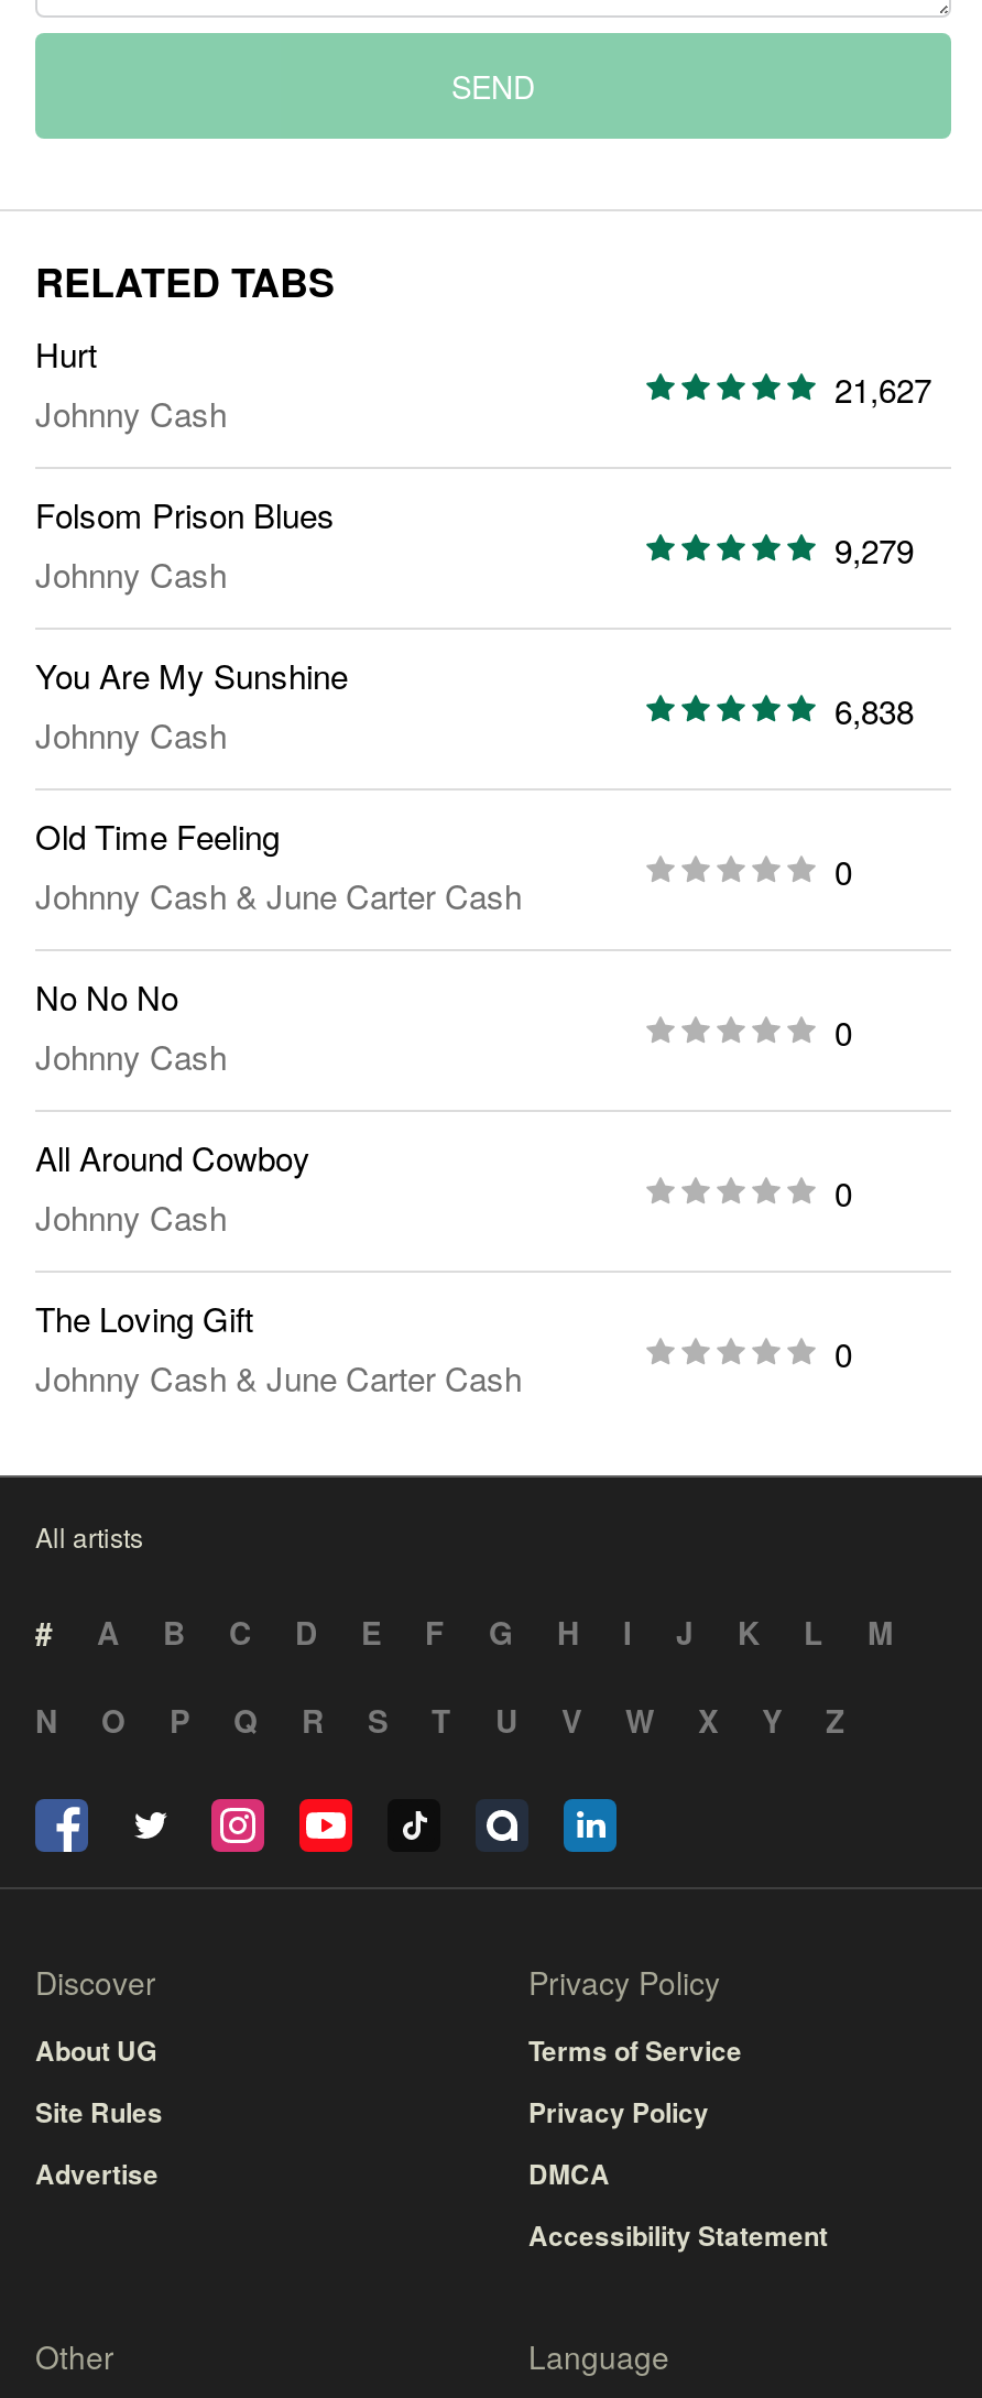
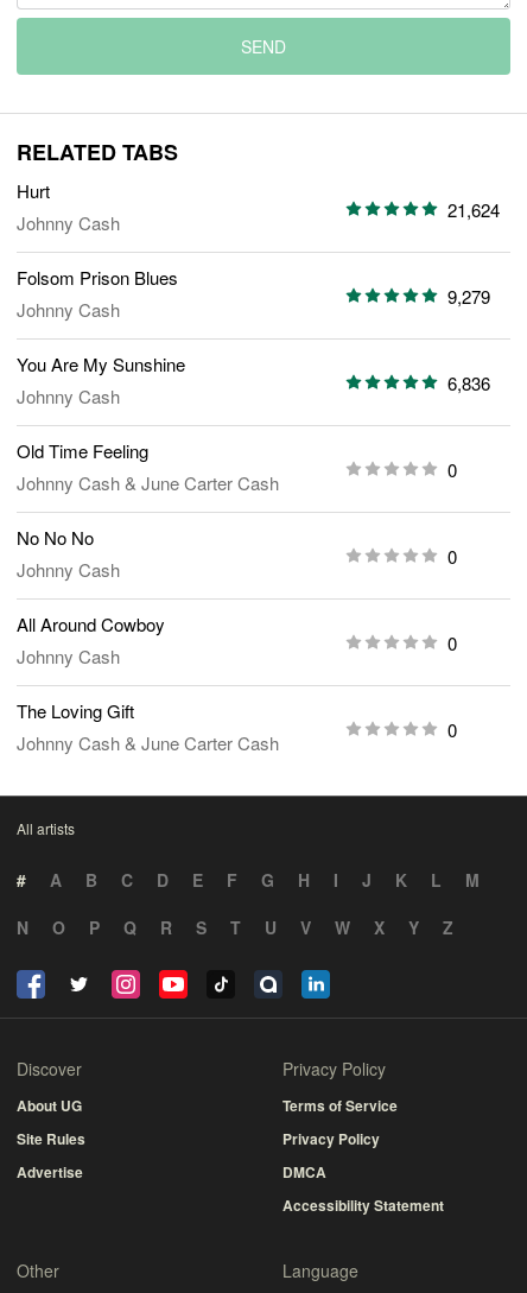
[834,365,931,411] 21,627 -> [447,197,500,222] 21,624
[834,686,914,733] 6,838 -> [447,370,490,395] 6,836

